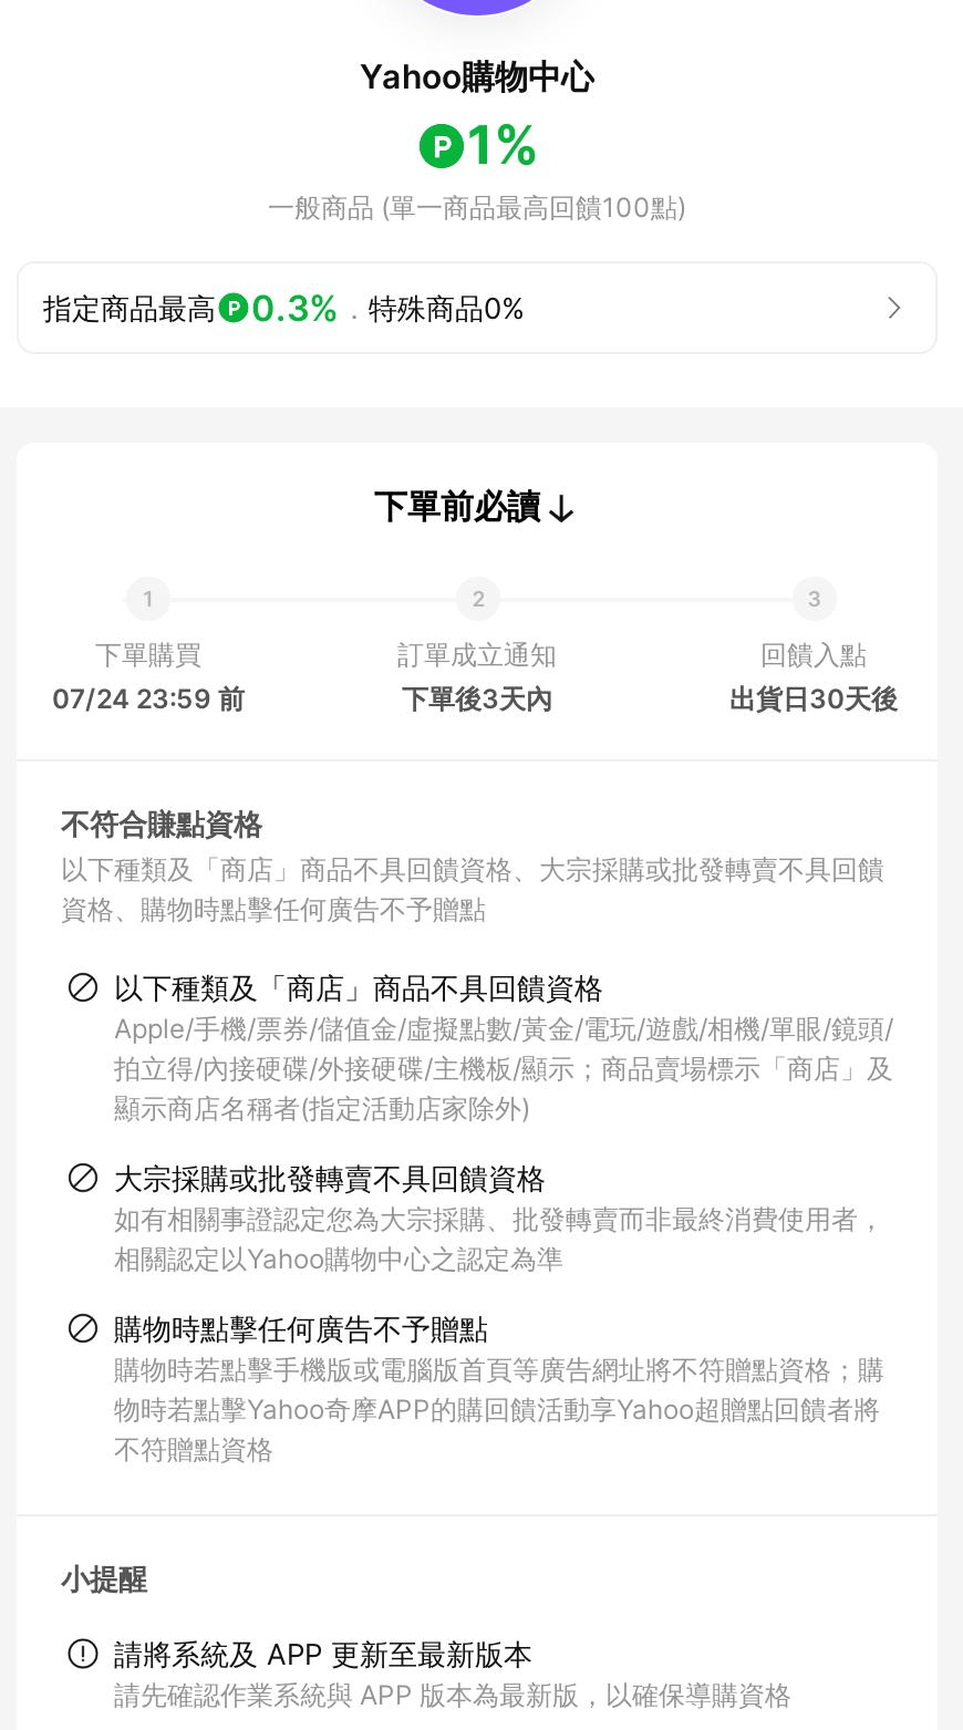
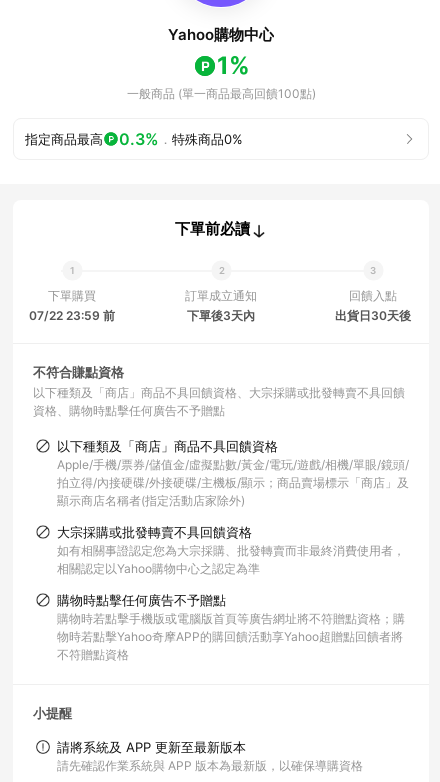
[52,682,245,715] 07/24 23:59 前 -> [29,308,115,323] 07/22 23:59 前

